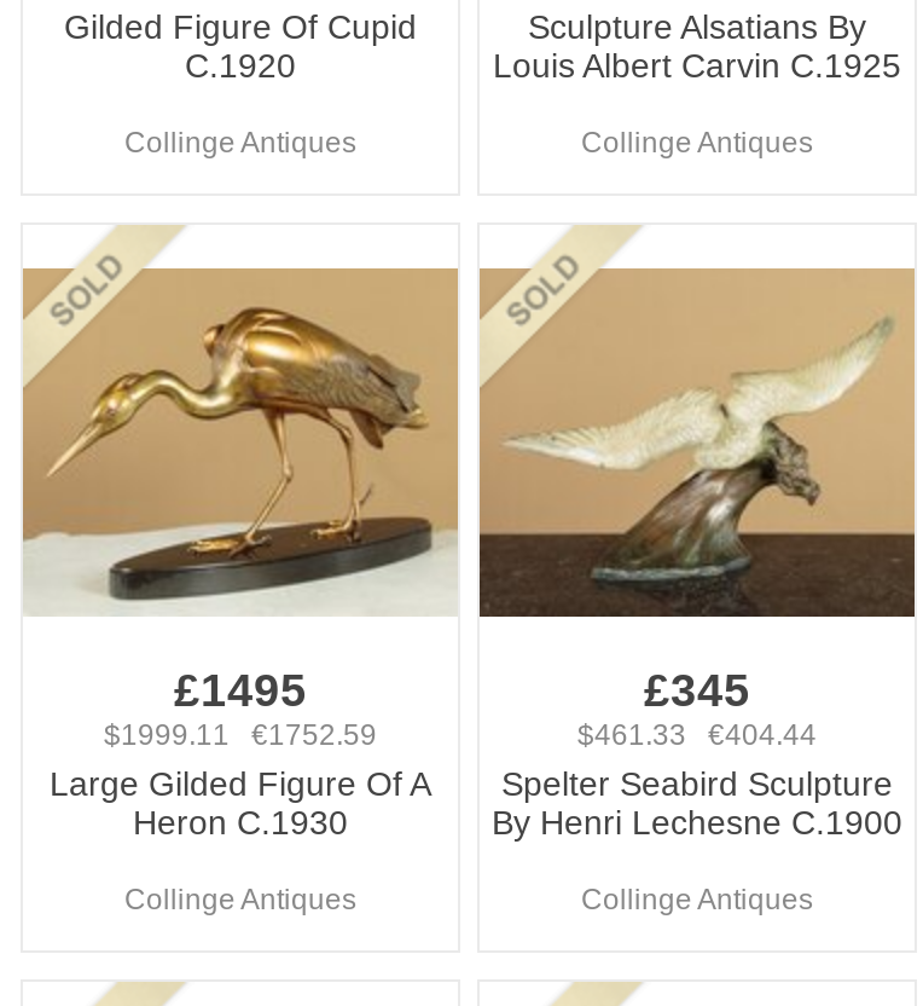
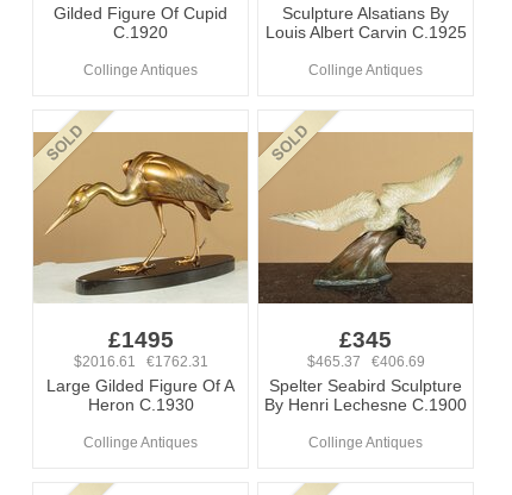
[104,718,377,752] $1999.11 €1752.59 -> [73,353,208,370] $2016.61 €1762.31
[577,718,817,752] $461.33 €404.44 -> [307,353,424,370] $465.37 €406.69

